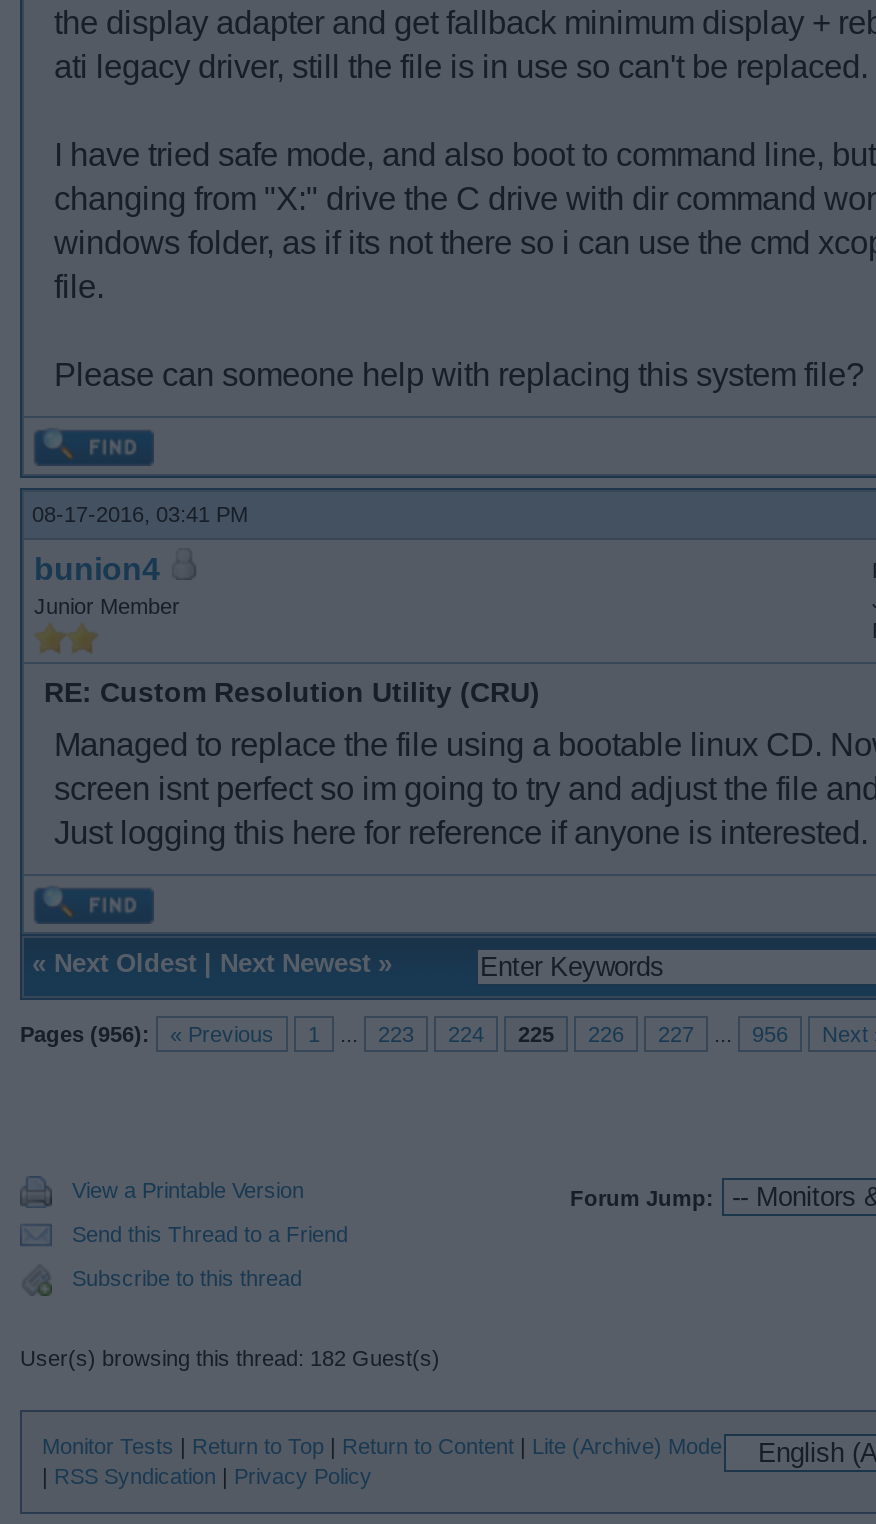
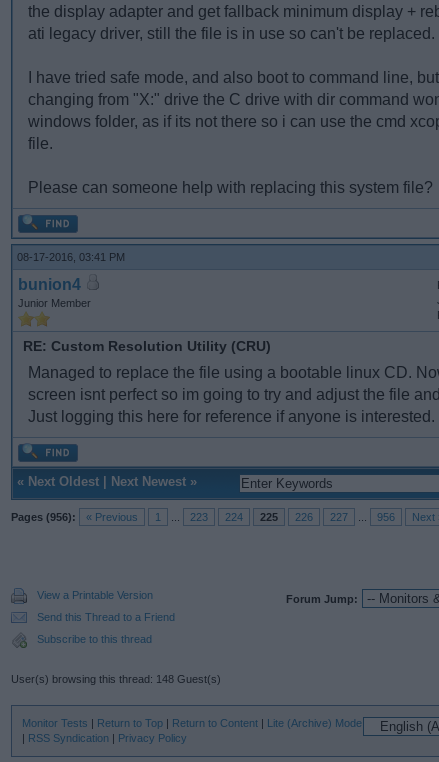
[20,1346,440,1370] User(s) browsing this thread: 182 Guest(s) -> [11,673,221,685] User(s) browsing this thread: 148 Guest(s)

